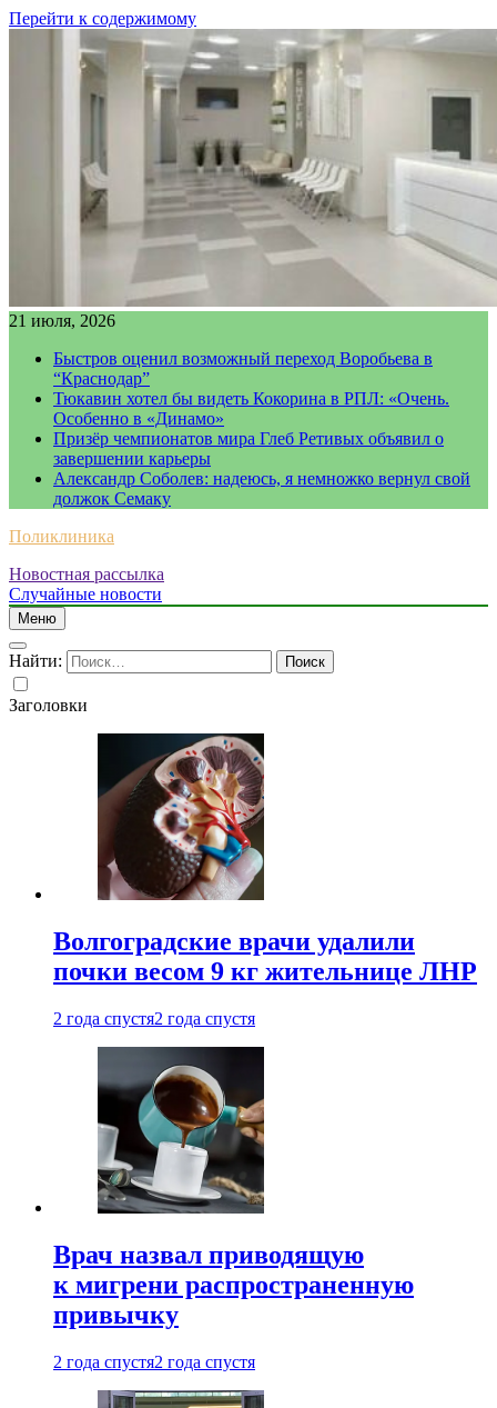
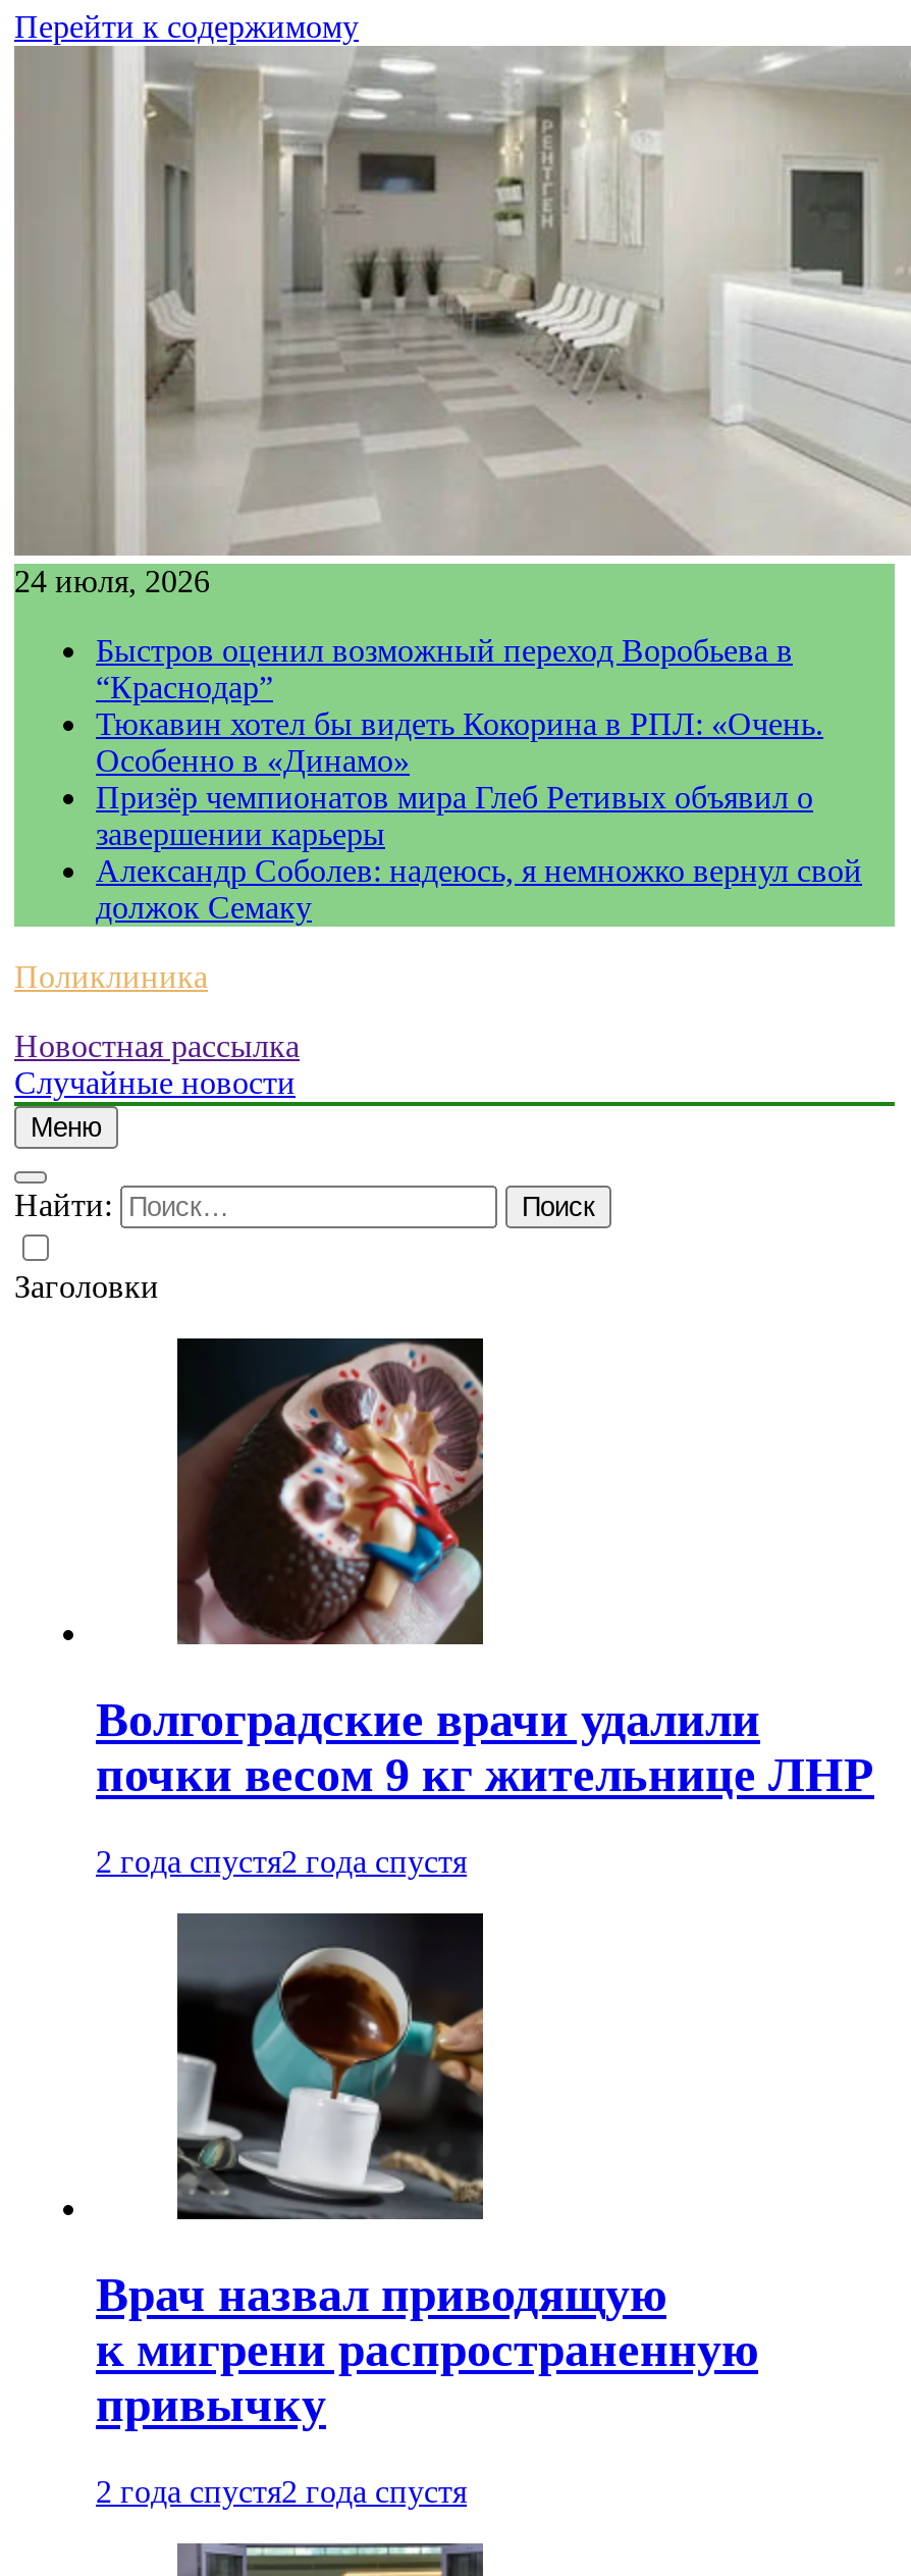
[9,311,115,330] 21 июля, 2026 -> [14,564,210,598] 24 июля, 2026

